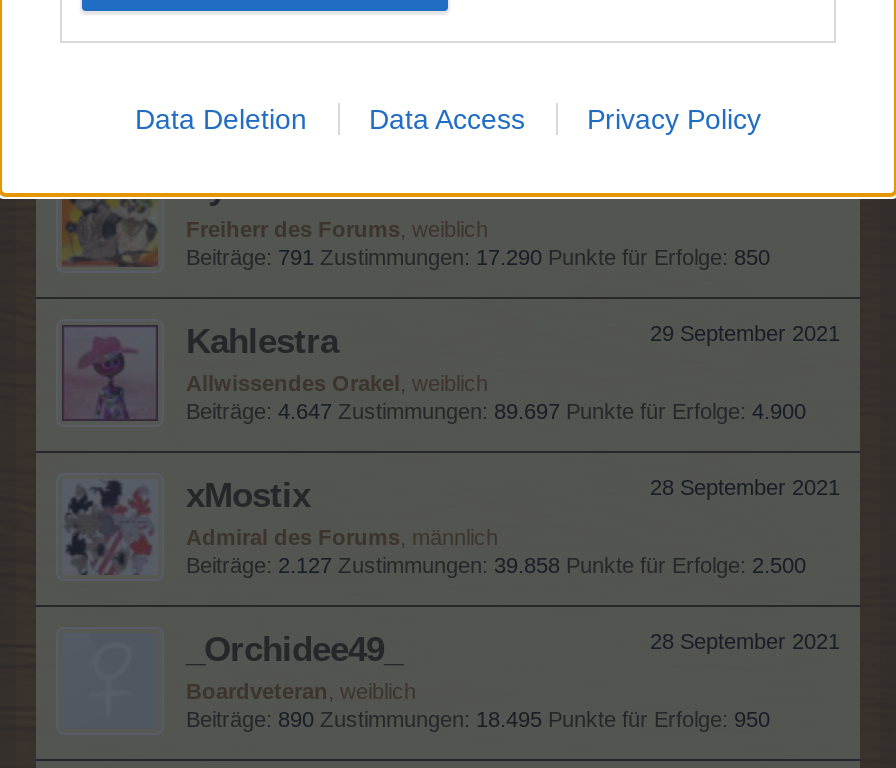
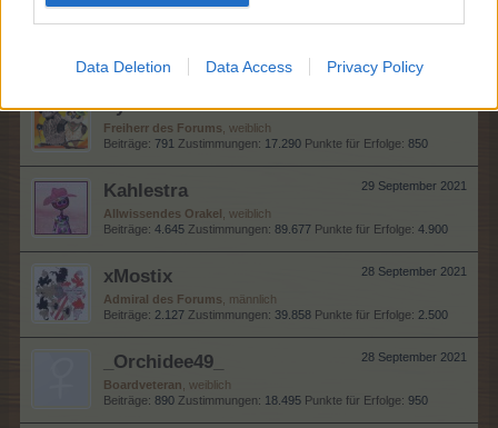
[186,399,806,423] Beiträge: 4.647 Zustimmungen: 89.697 Punkte für Erfolge: 4.900 -> [103,222,448,236] Beiträge: 4.645 Zustimmungen: 89.677 Punkte für Erfolge: 4.900

